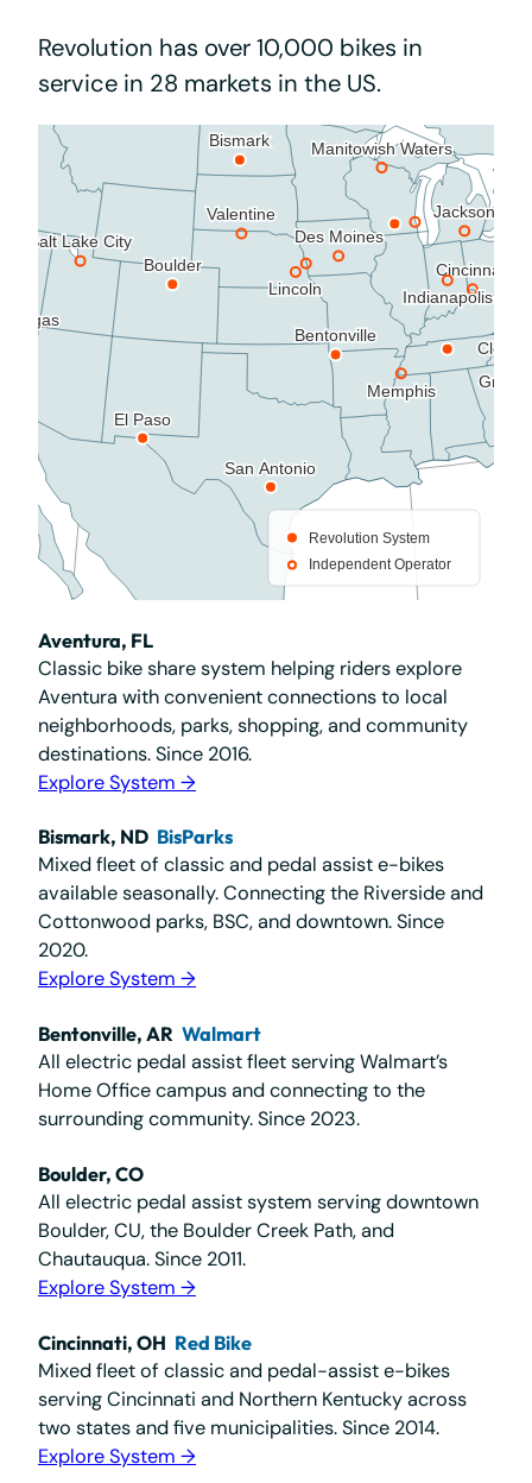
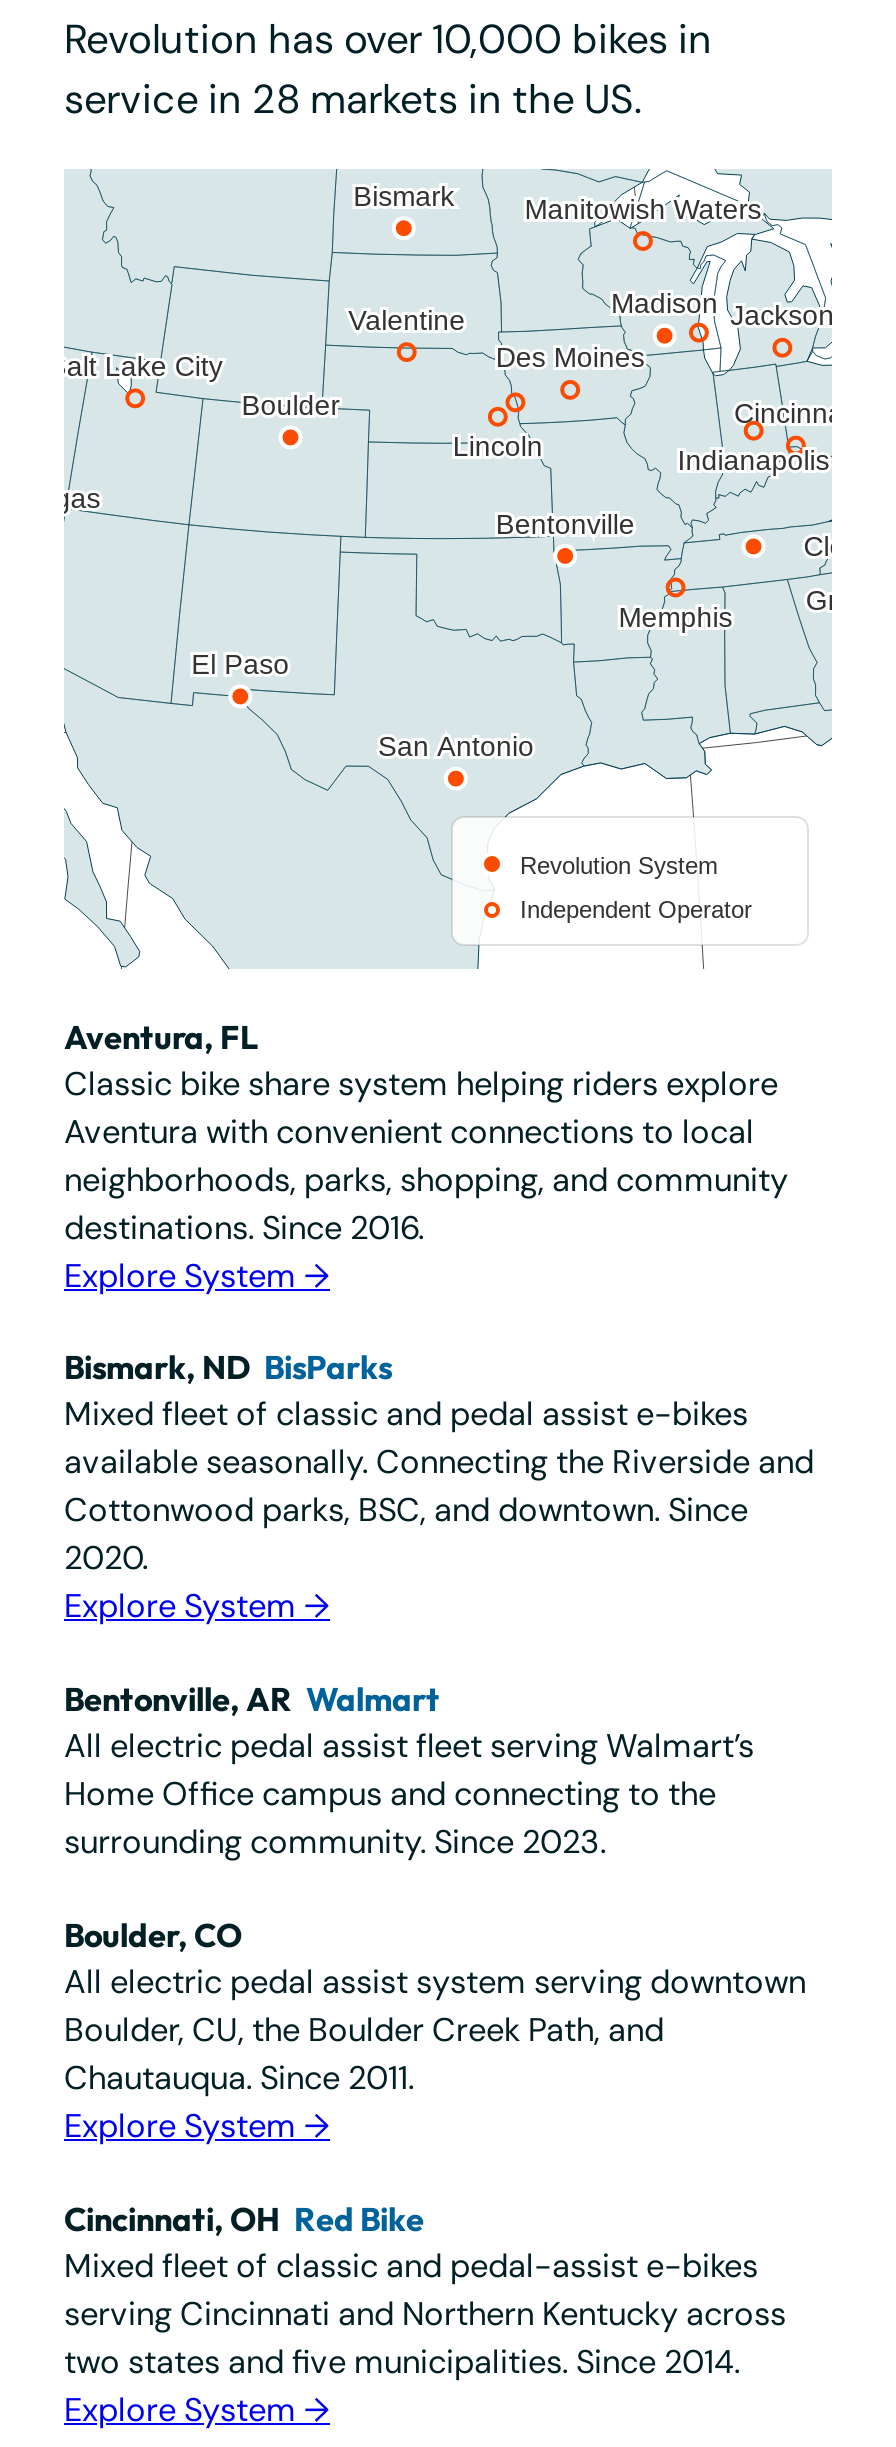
none -> [611,288,718,319] Madison

